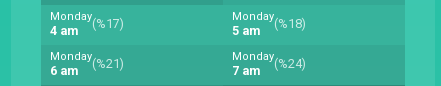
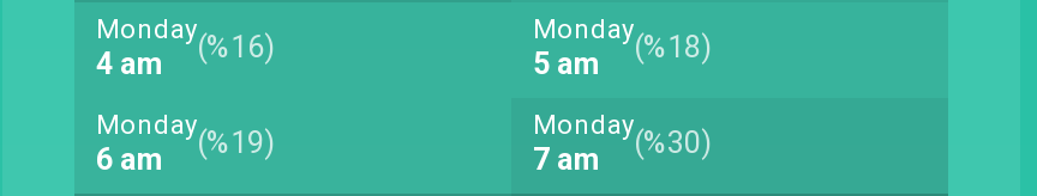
[50,10,124,38] Monday 4 am (%17) -> [96,13,274,80] Monday 4 am (%16)
[50,50,124,78] Monday 6 am (%21) -> [96,110,274,177] Monday 6 am (%19)
[232,50,306,78] Monday 7 am (%24) -> [533,110,711,177] Monday 7 am (%30)

